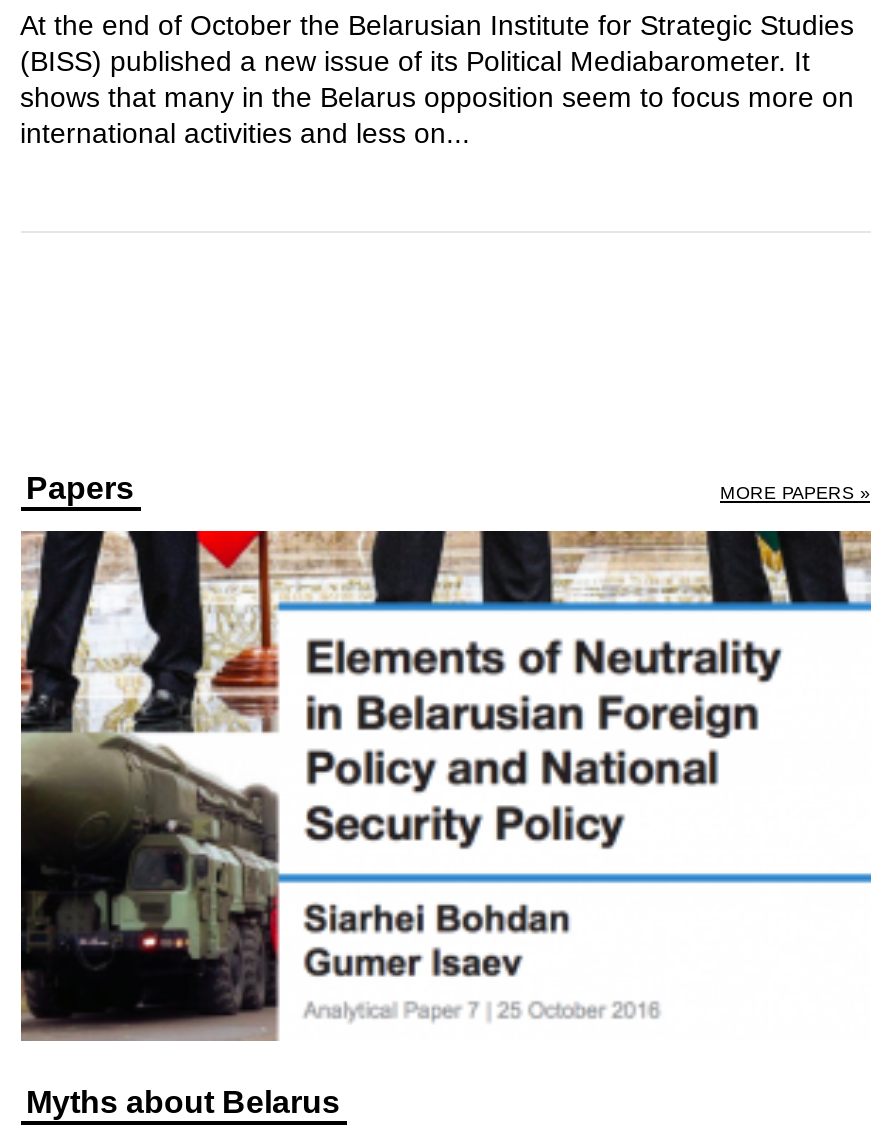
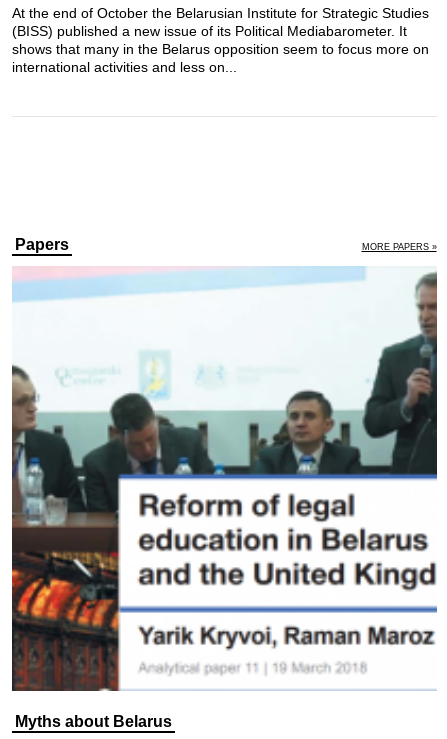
[21,529,873,1041] [image] -> [11,266,438,691] [image]

